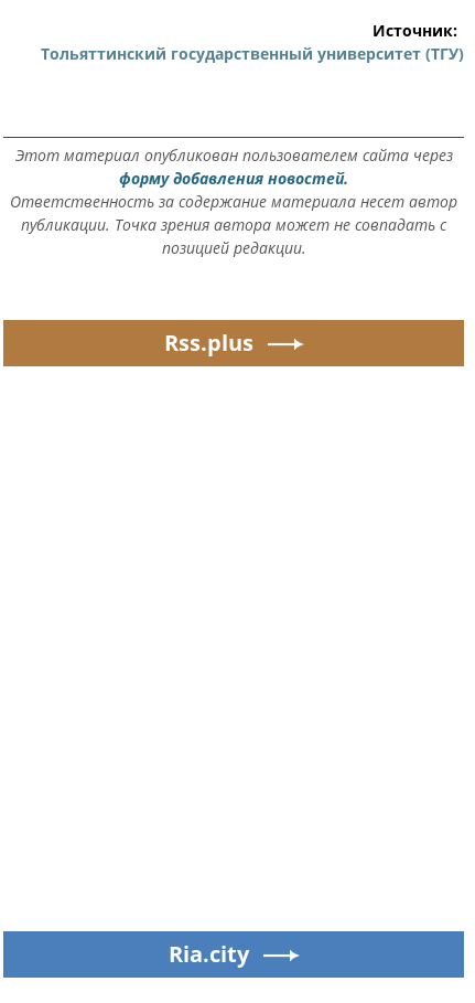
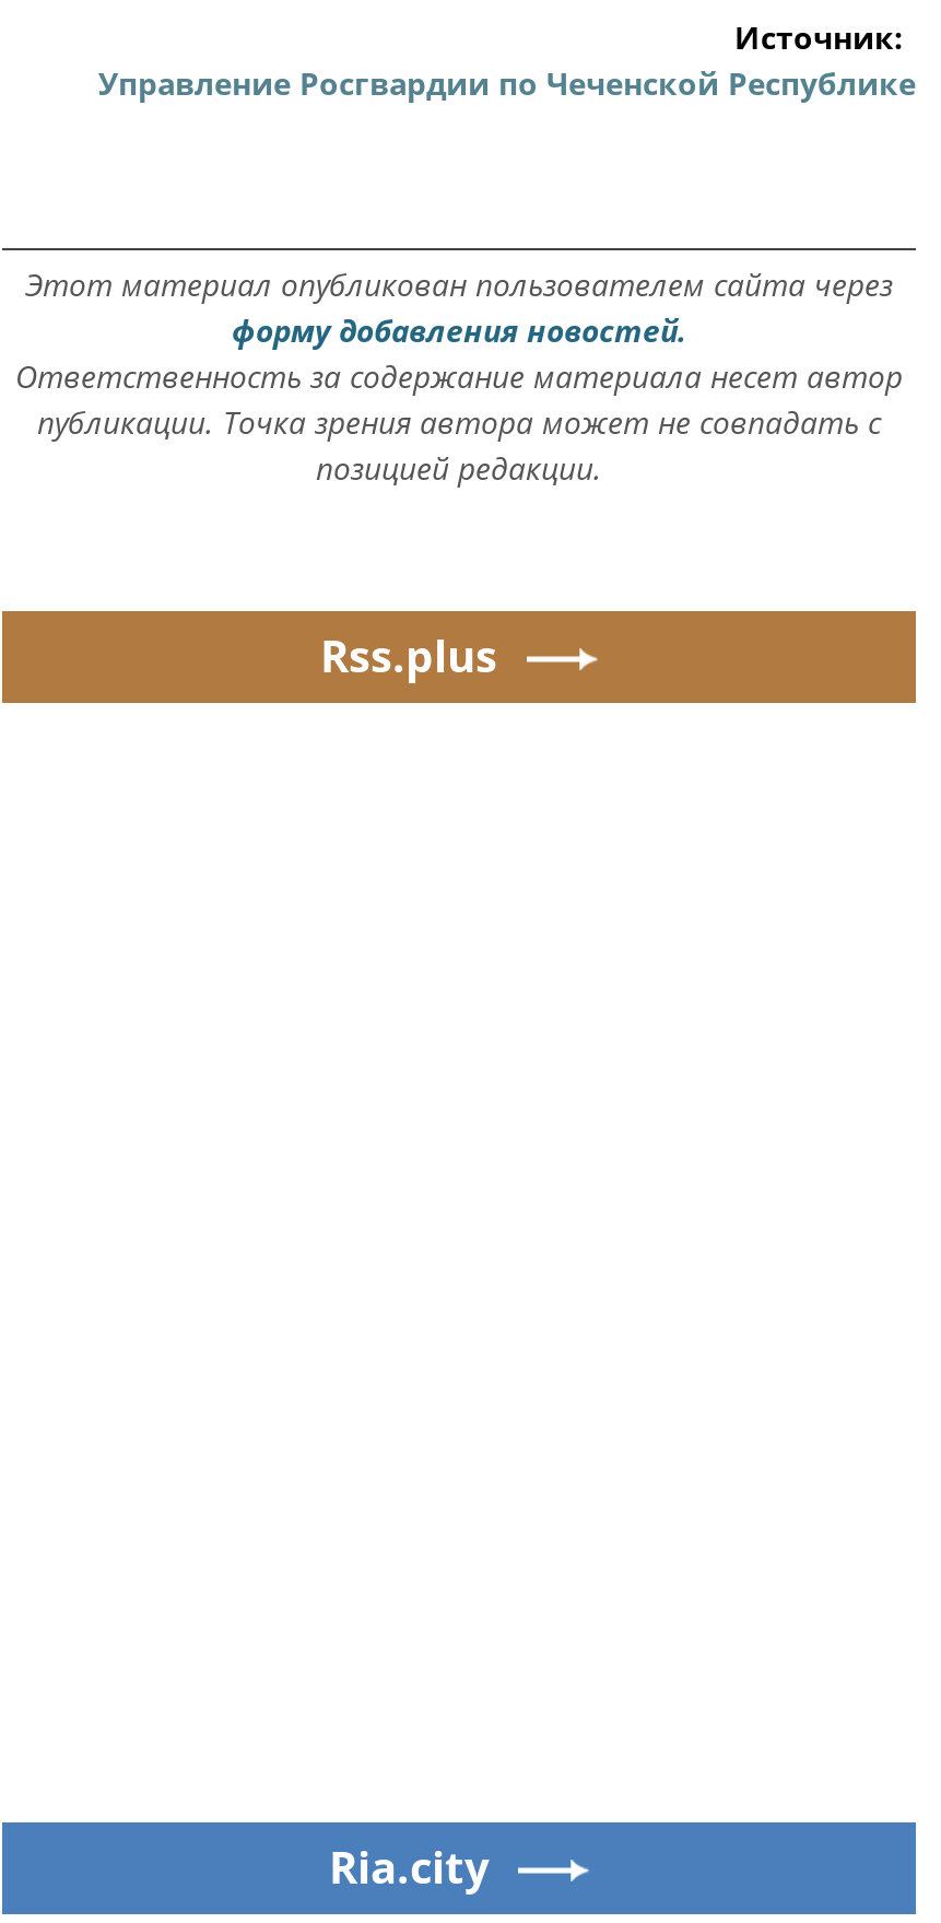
[41,43,464,64] Тольяттинский государственный университет (ТГУ) -> [98,62,916,103] Управление Росгвардии по Чеченской Республике

